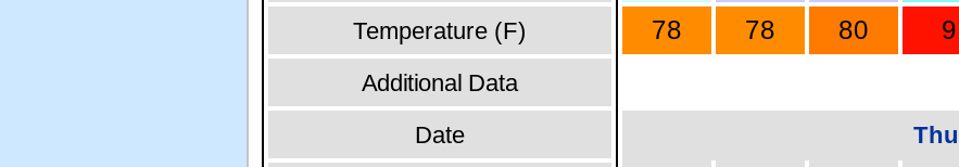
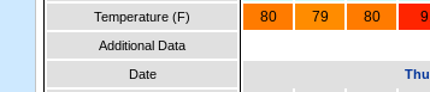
[652,15,682,46] 78 -> [260,8,276,25] 80
[745,15,775,46] 78 -> [311,8,328,25] 79

